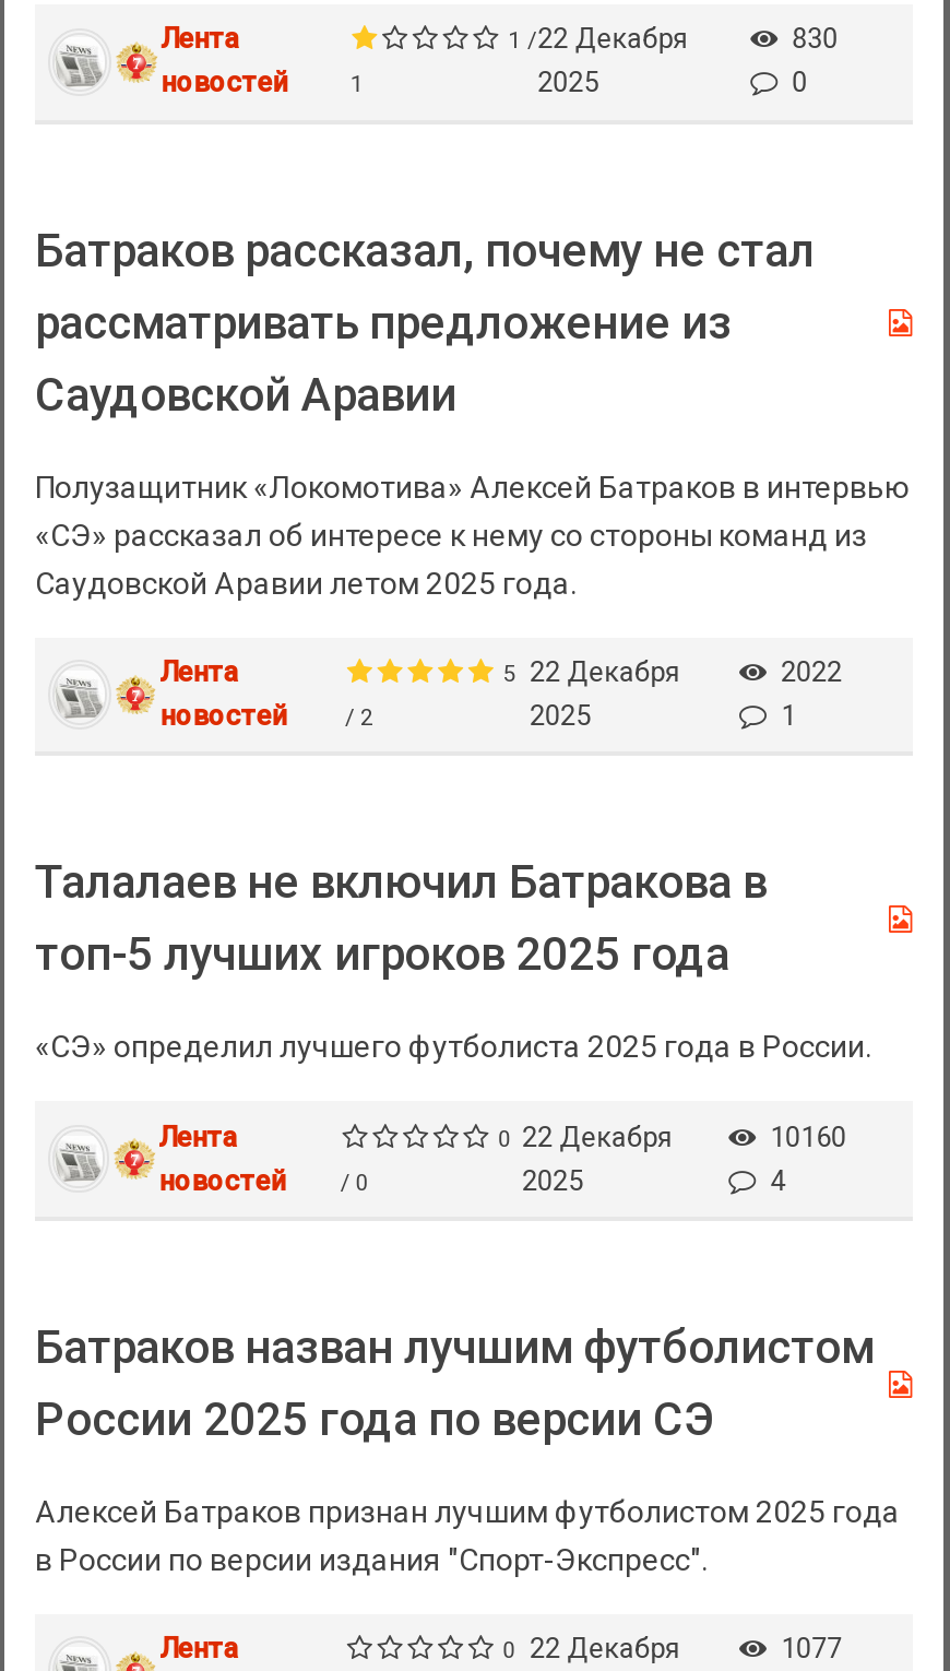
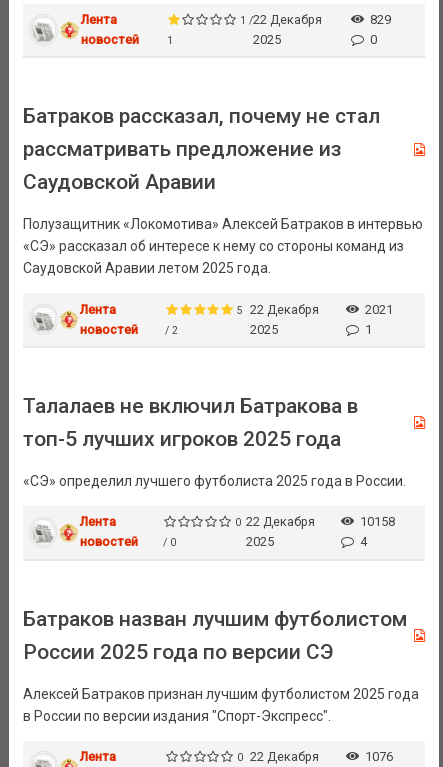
[792,22,838,55] 830 -> [370,12,391,27] 829
[781,655,842,687] 2022 -> [365,302,393,317] 2021
[770,1119,847,1152] 10160 -> [360,514,395,529] 10158
[781,1631,842,1664] 1077 -> [365,749,393,764] 1076

